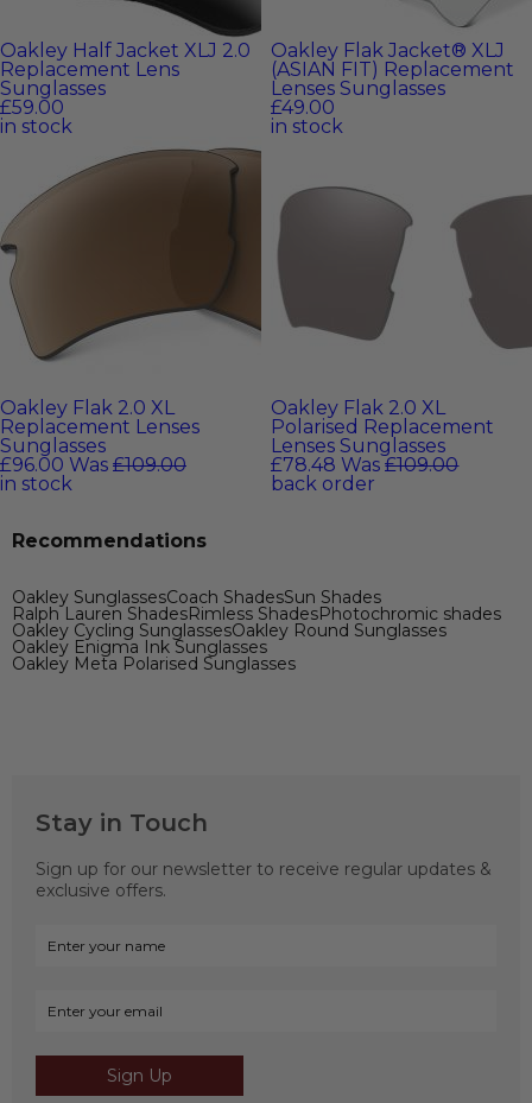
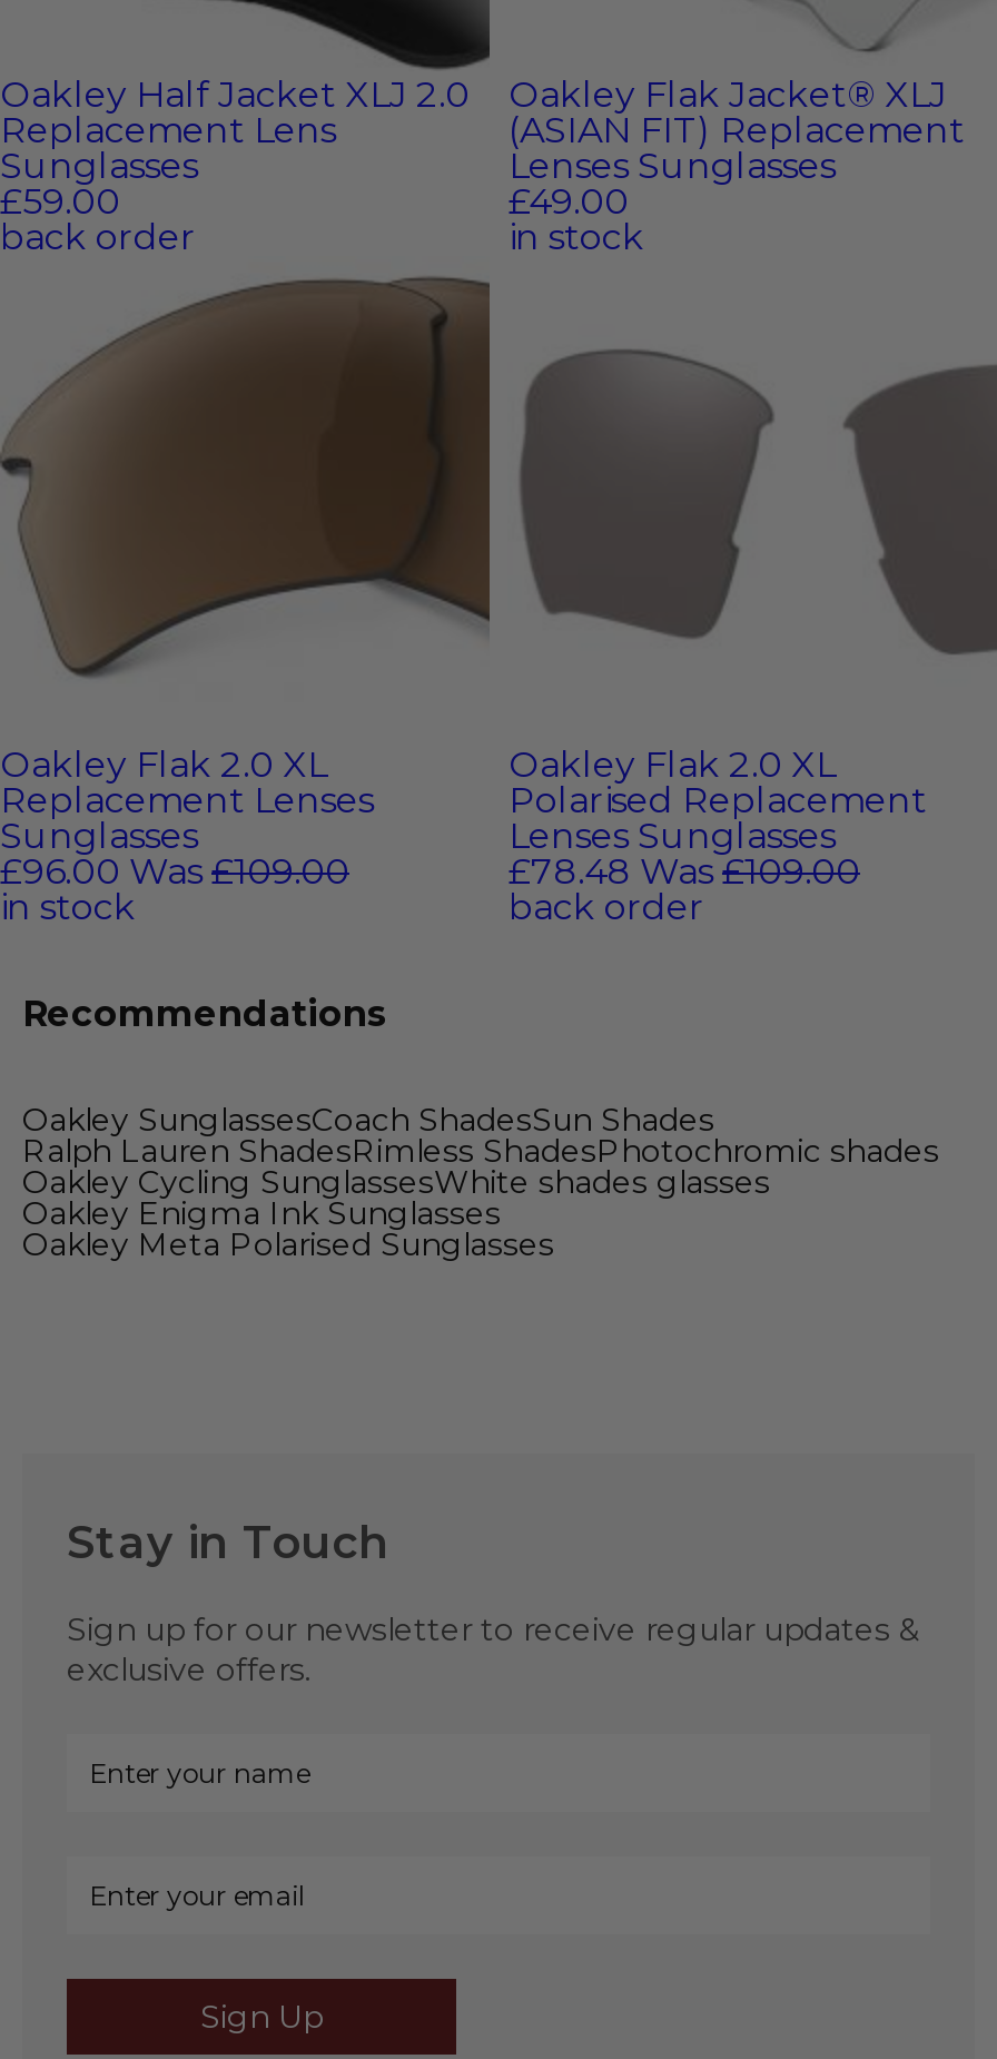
[0,115,72,138] in stock -> [0,216,196,258] back order
[12,620,446,641] Oakley Cycling SunglassesOakley Round Sunglasses -> [22,1162,770,1202] Oakley Cycling SunglassesWhite shades glasses

